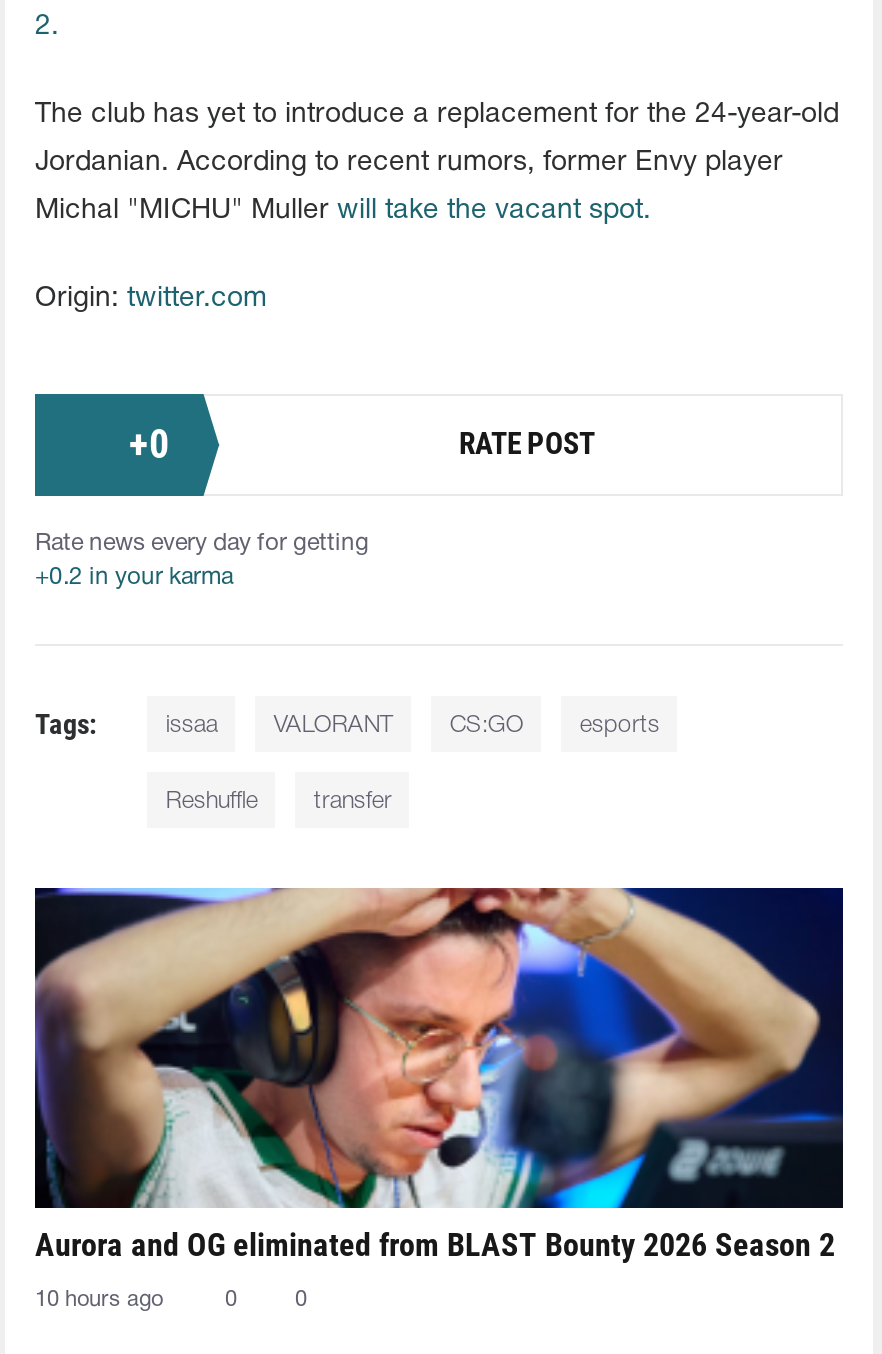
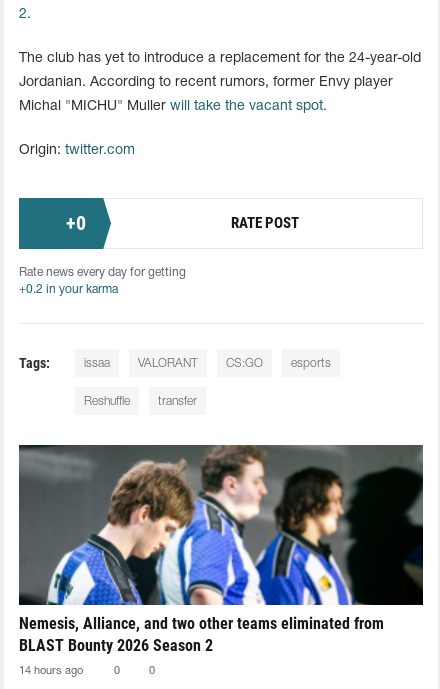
[35,886,843,1263] [image] | Aurora and OG eliminated from BLAST Bounty 2026 Season 2 -> [19,444,424,655] [image] | Nemesis, Alliance, and two other teams eliminated from | BLAST Bounty 2026 Season 2
[35,1289,163,1309] 10 hours ago -> [19,666,83,676] 14 hours ago

